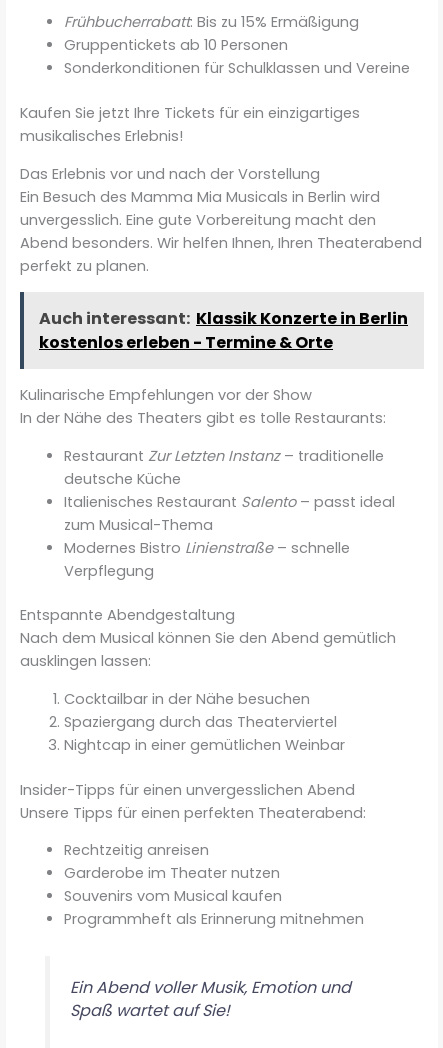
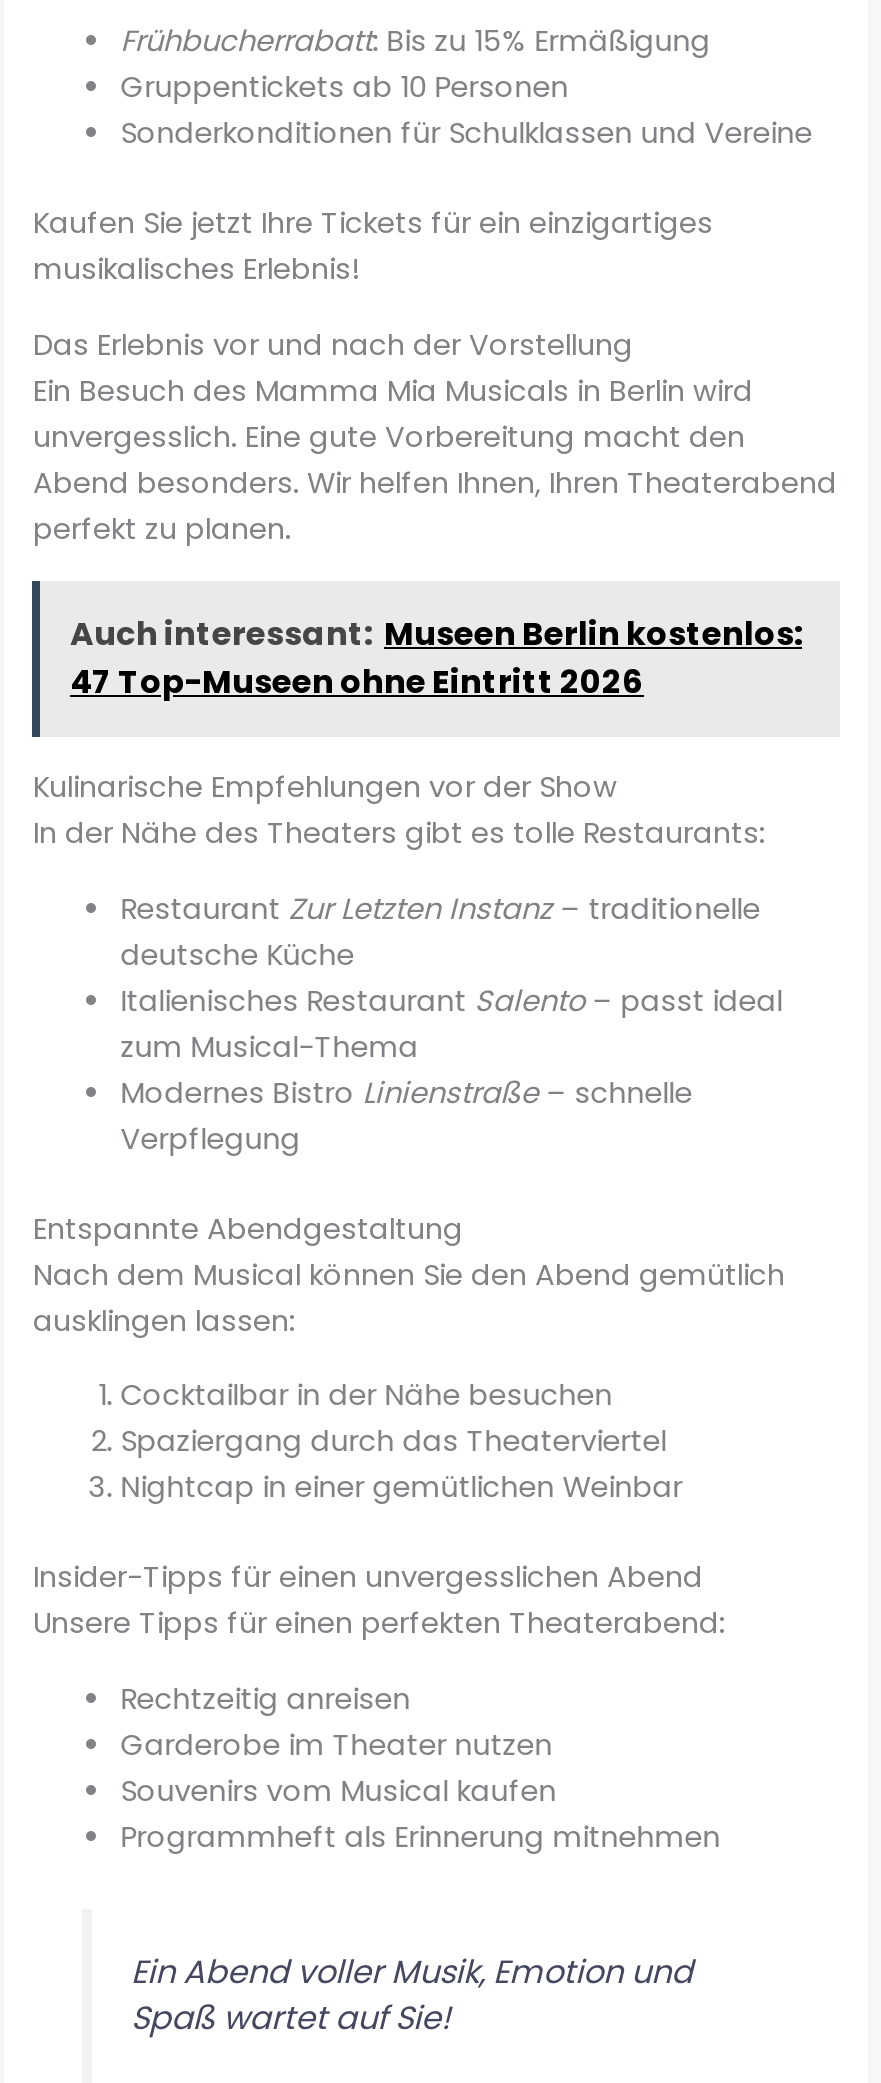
[39,307,408,354] Auch interessant: Klassik Konzerte in Berlin | kostenlos erleben - Termine & Orte -> [70,611,802,705] Auch interessant: Museen Berlin kostenlos: | 47 Top-Museen ohne Eintritt 2026

